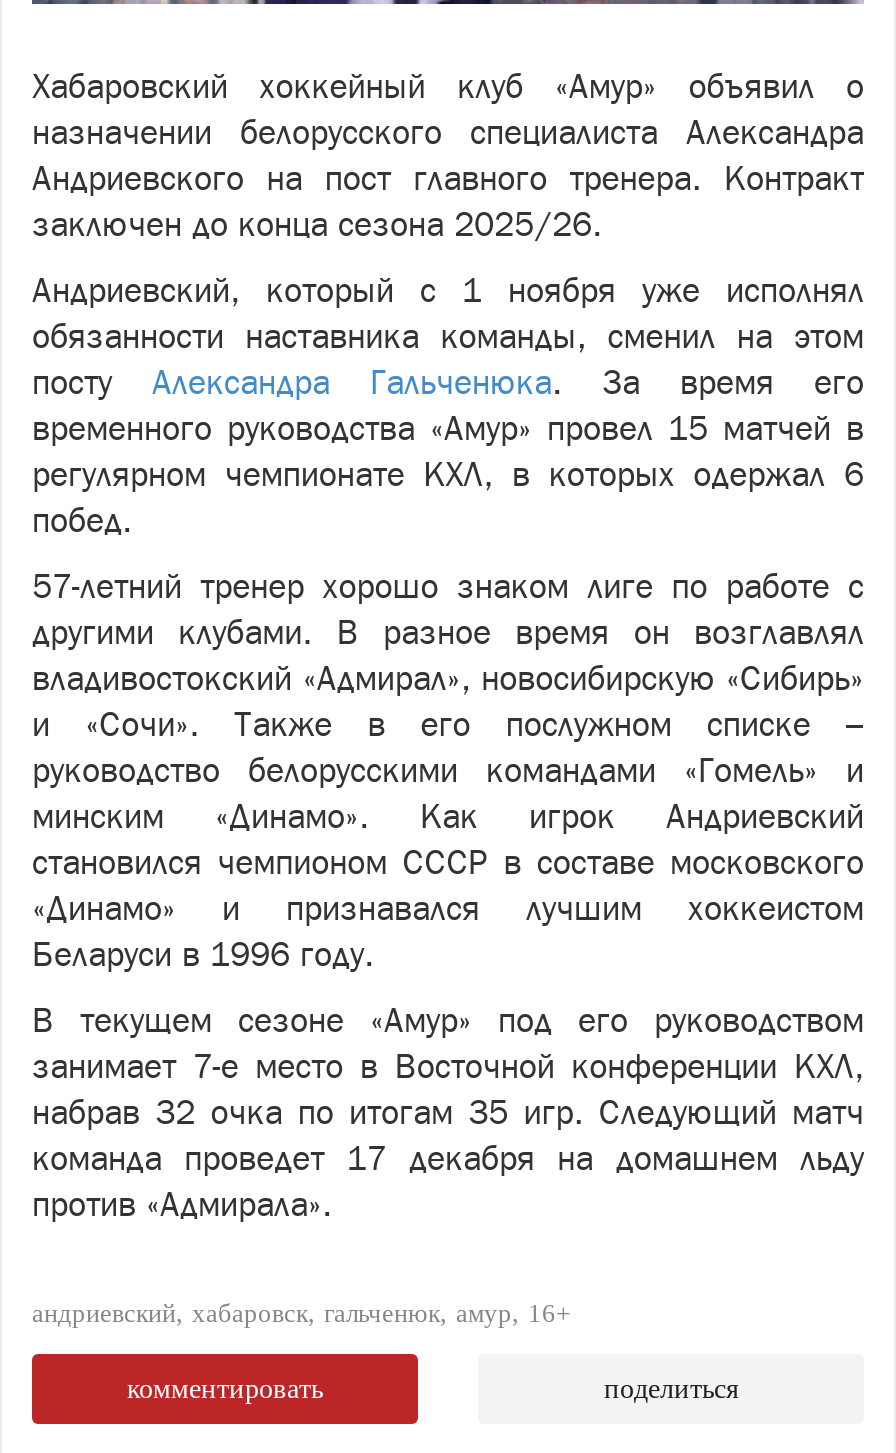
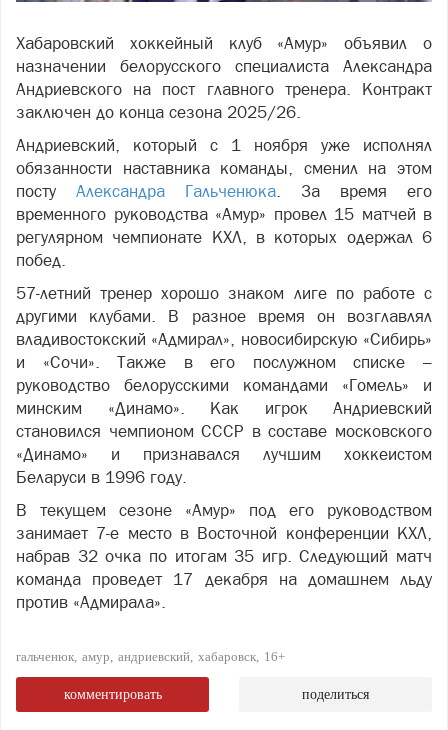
[32,1298,570,1328] андриевский хабаровск гальченюк амур 16+ -> [16,649,285,664] гальченюк амур андриевский хабаровск 16+

